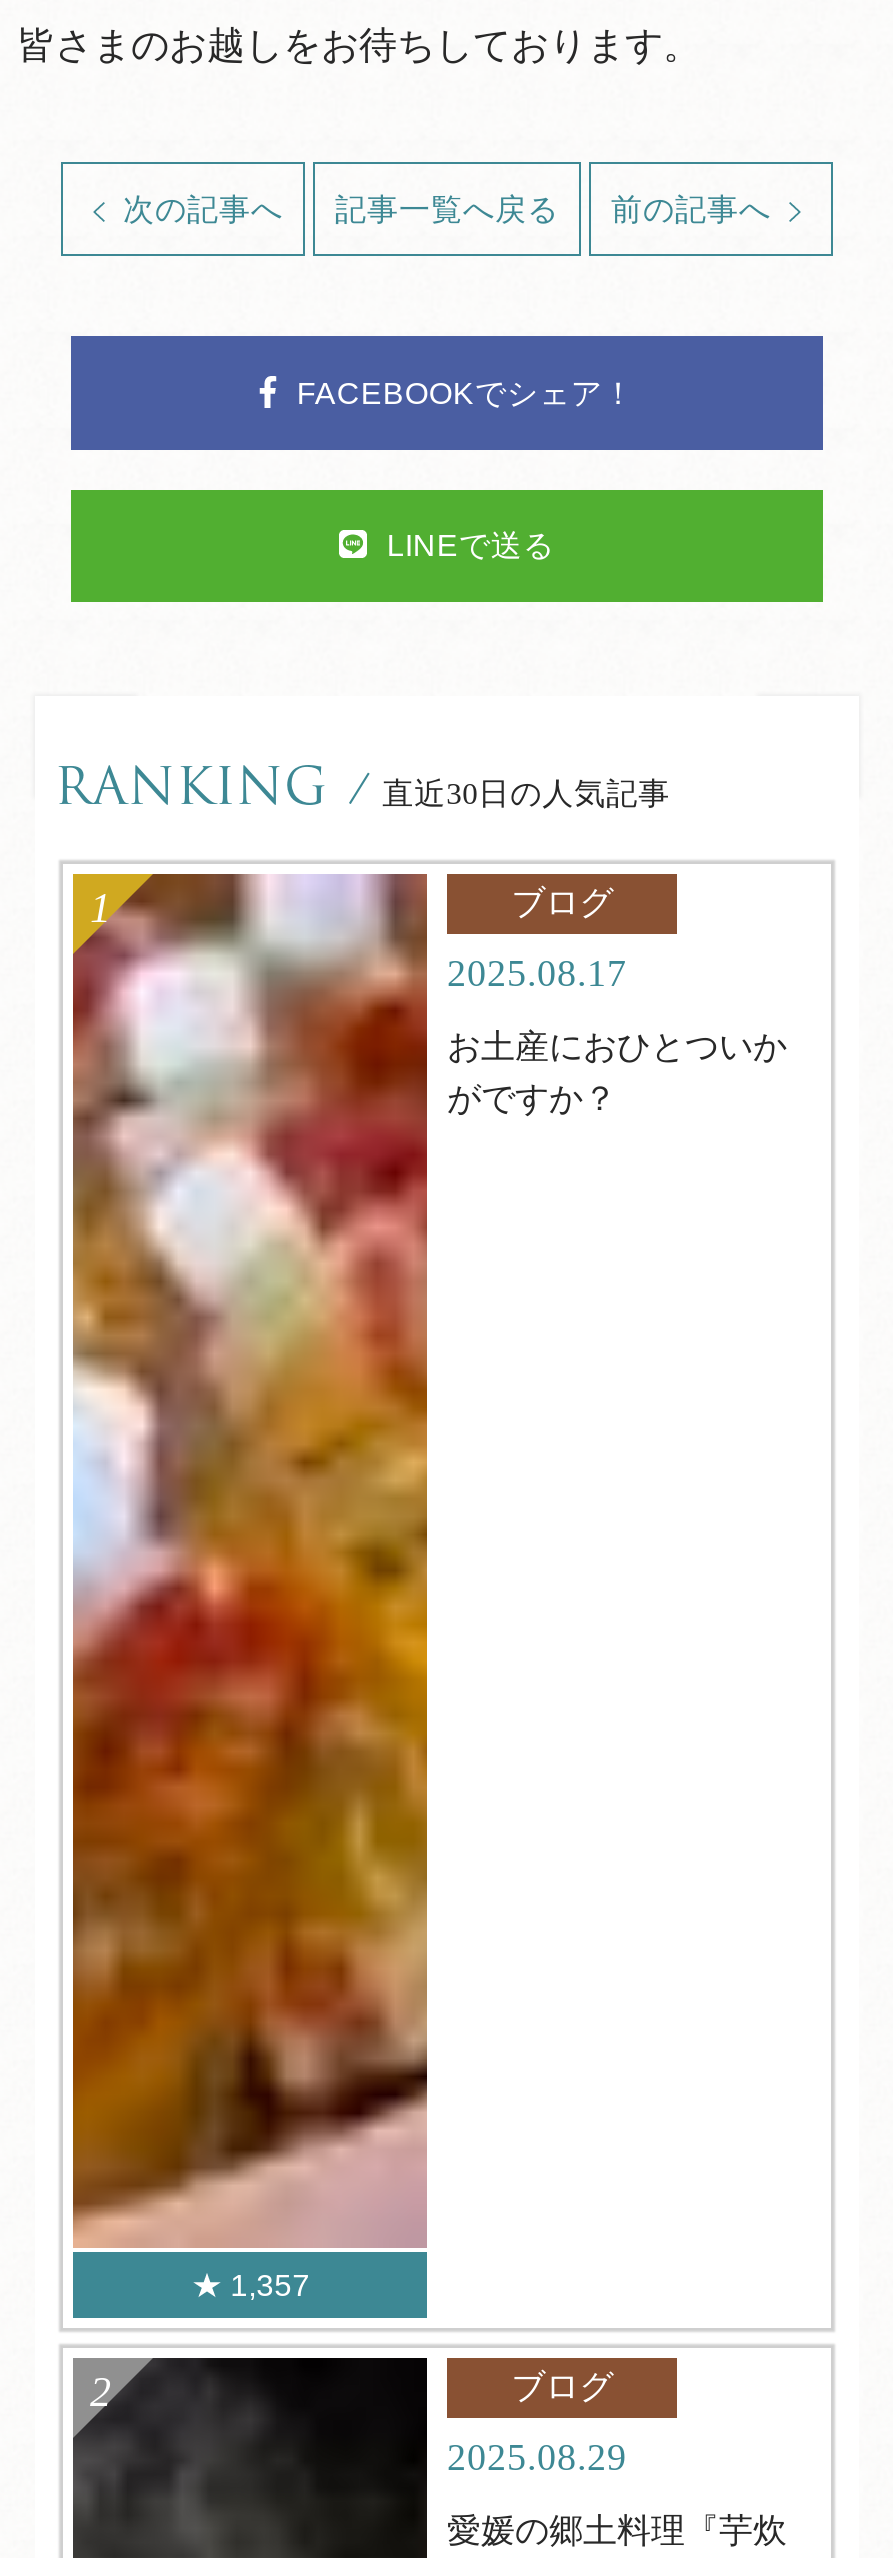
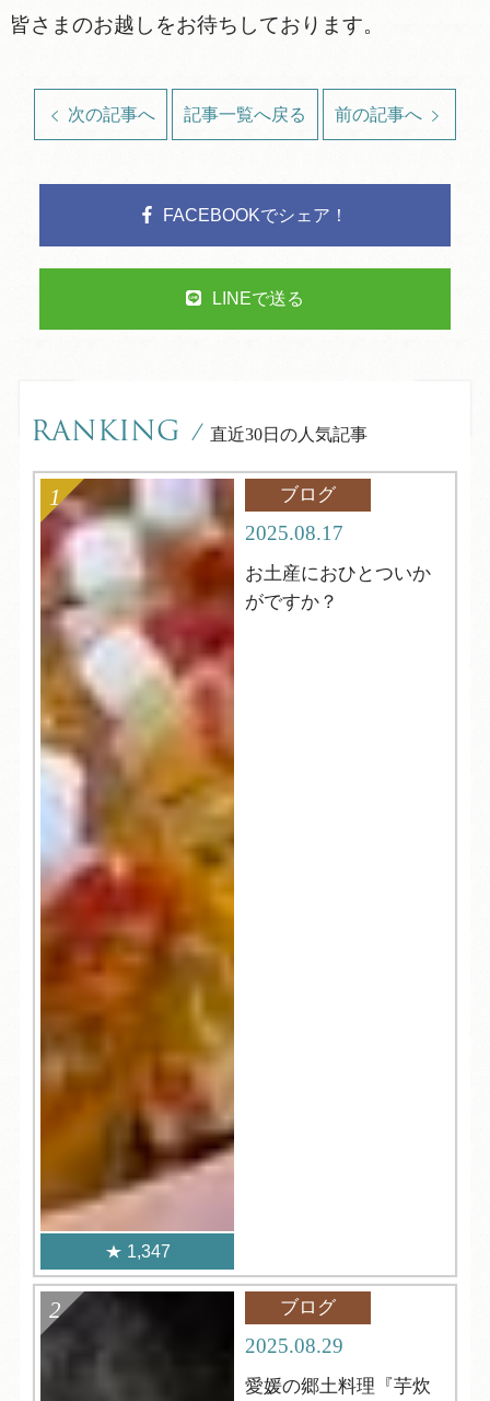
[222,2268,310,2302] 1,357 -> [122,1242,170,1261] 1,347

